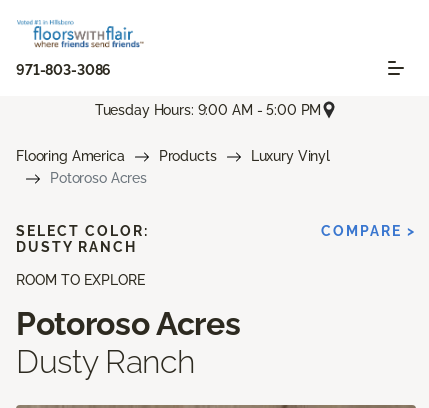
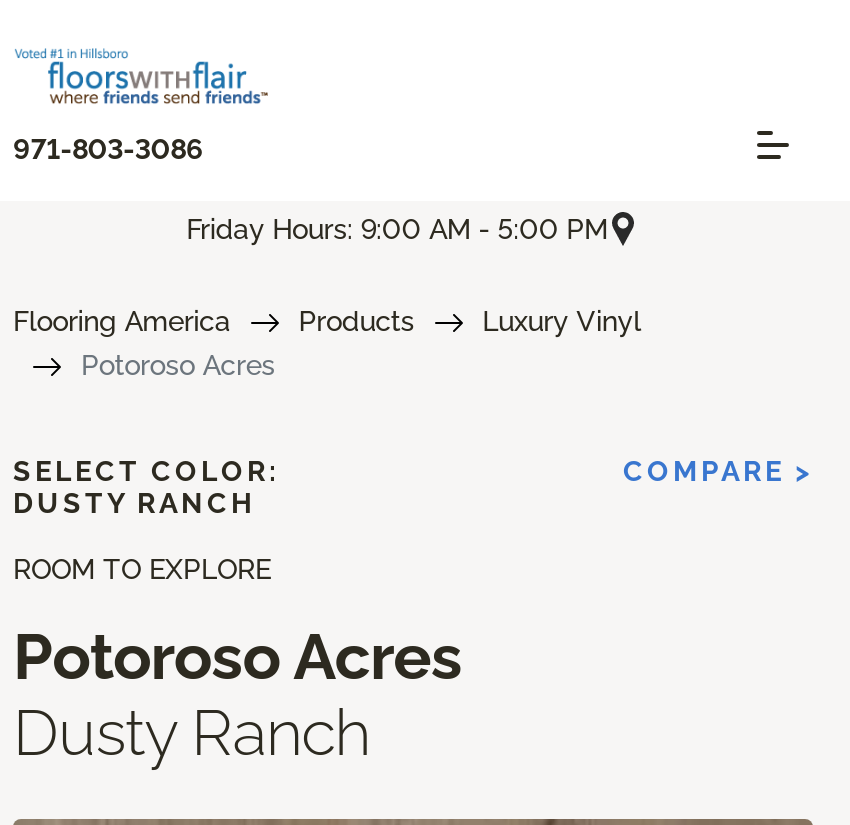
[95,102,321,118] Tuesday Hours: 9:00 AM - 5:00 PM -> [186,212,608,244] Friday Hours: 9:00 AM - 5:00 PM

